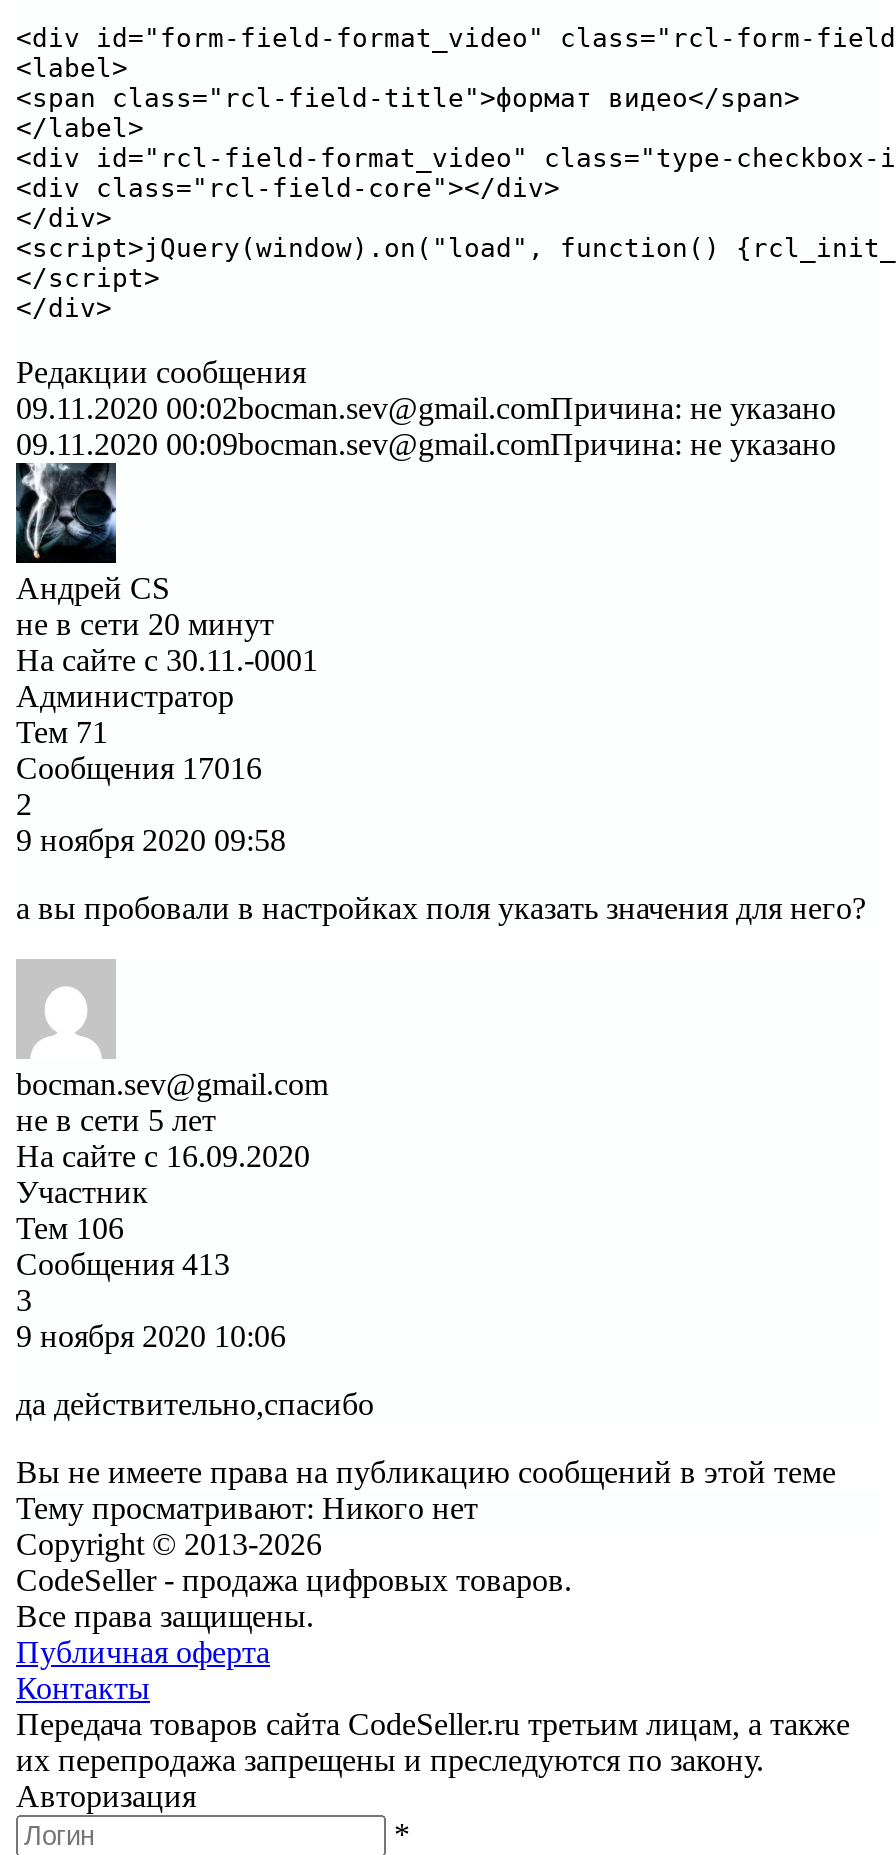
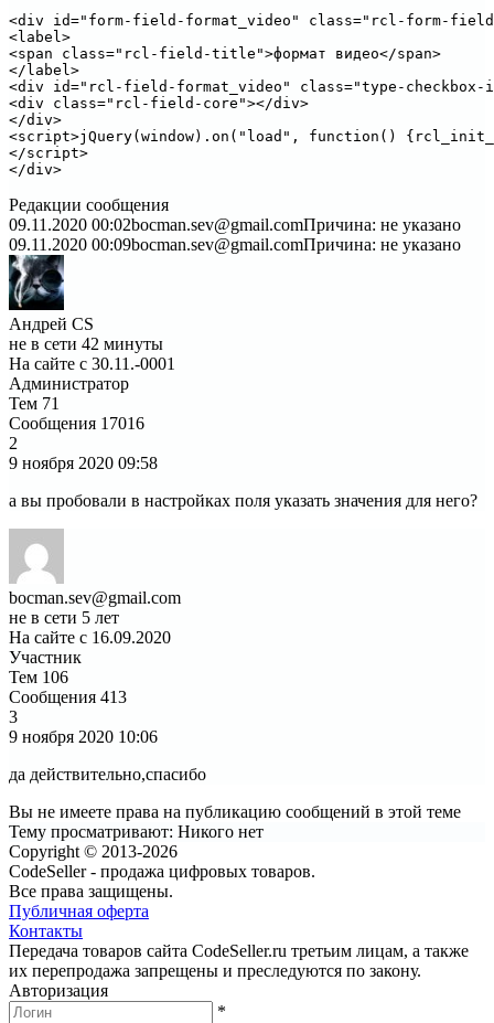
[16,607,274,641] не в сети 20 минут -> [9,334,163,353] не в сети 42 минуты

